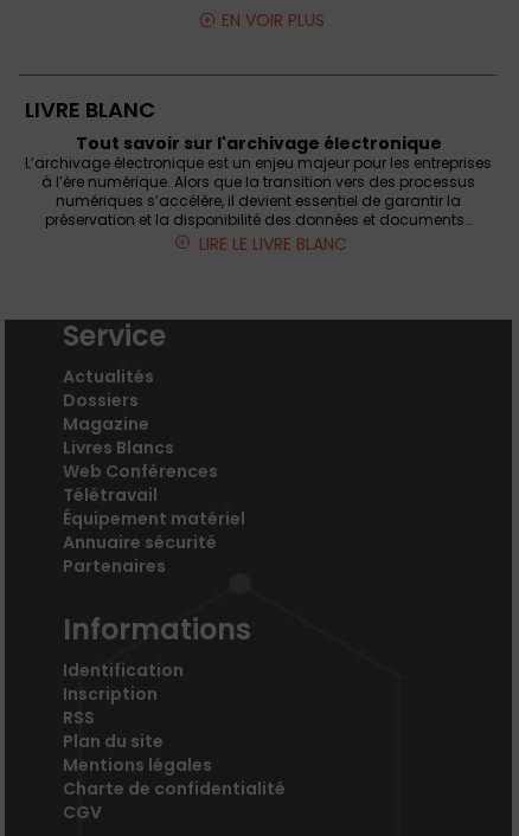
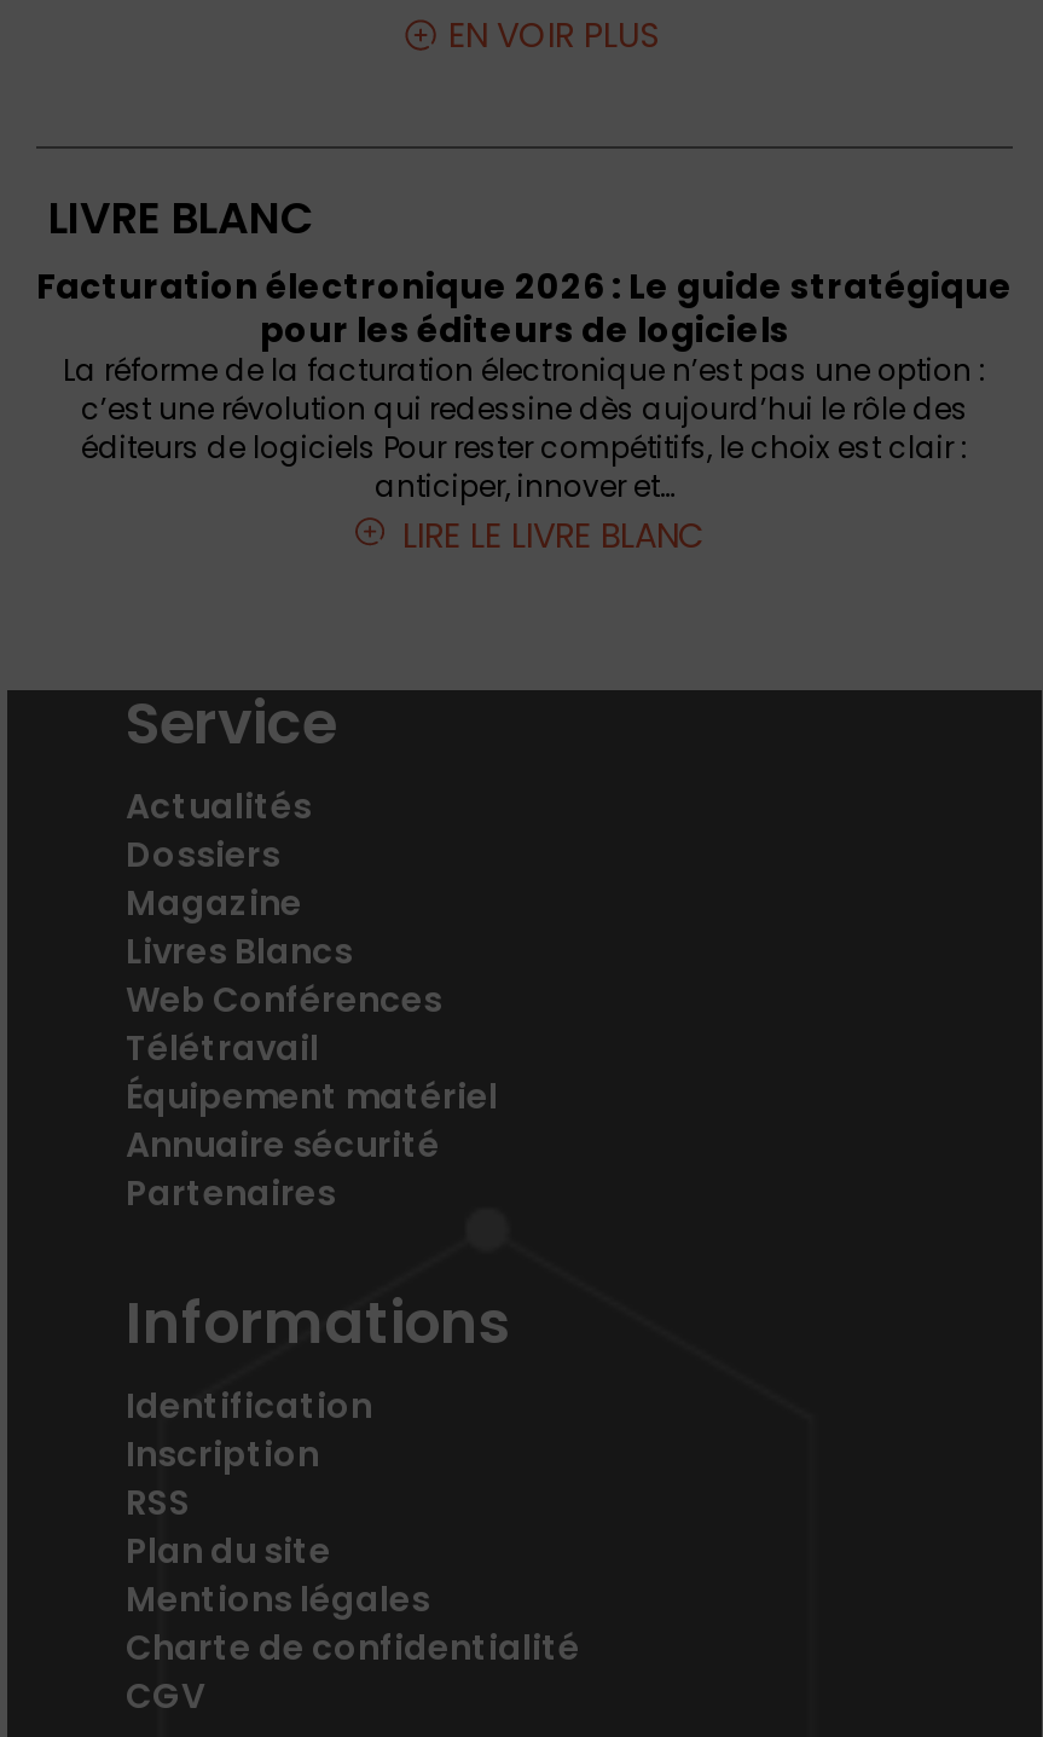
[25,132,492,230] Tout savoir sur l'archivage électronique | L’archivage électronique est un enjeu majeur pour les entreprises | à l’ère numérique. Alors que la transition vers des processus | numériques s’accélère, il devient essentiel de garantir la | préservation et la disponibilité des données et documents… -> [36,263,1013,507] Facturation électronique 2026 : Le guide stratégique | pour les éditeurs de logiciels | La réforme de la facturation électronique n’est pas une option : | c’est une révolution qui redessine dès aujourd’hui le rôle des | éditeurs de logiciels Pour rester compétitifs, le choix est clair : | anticiper, innover et…

